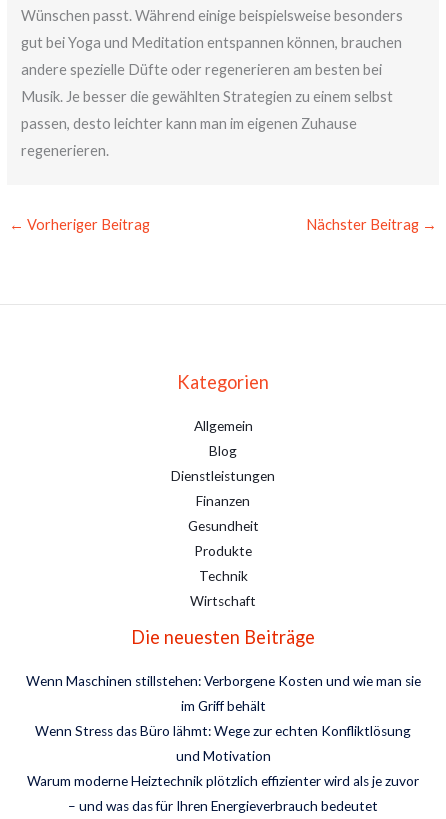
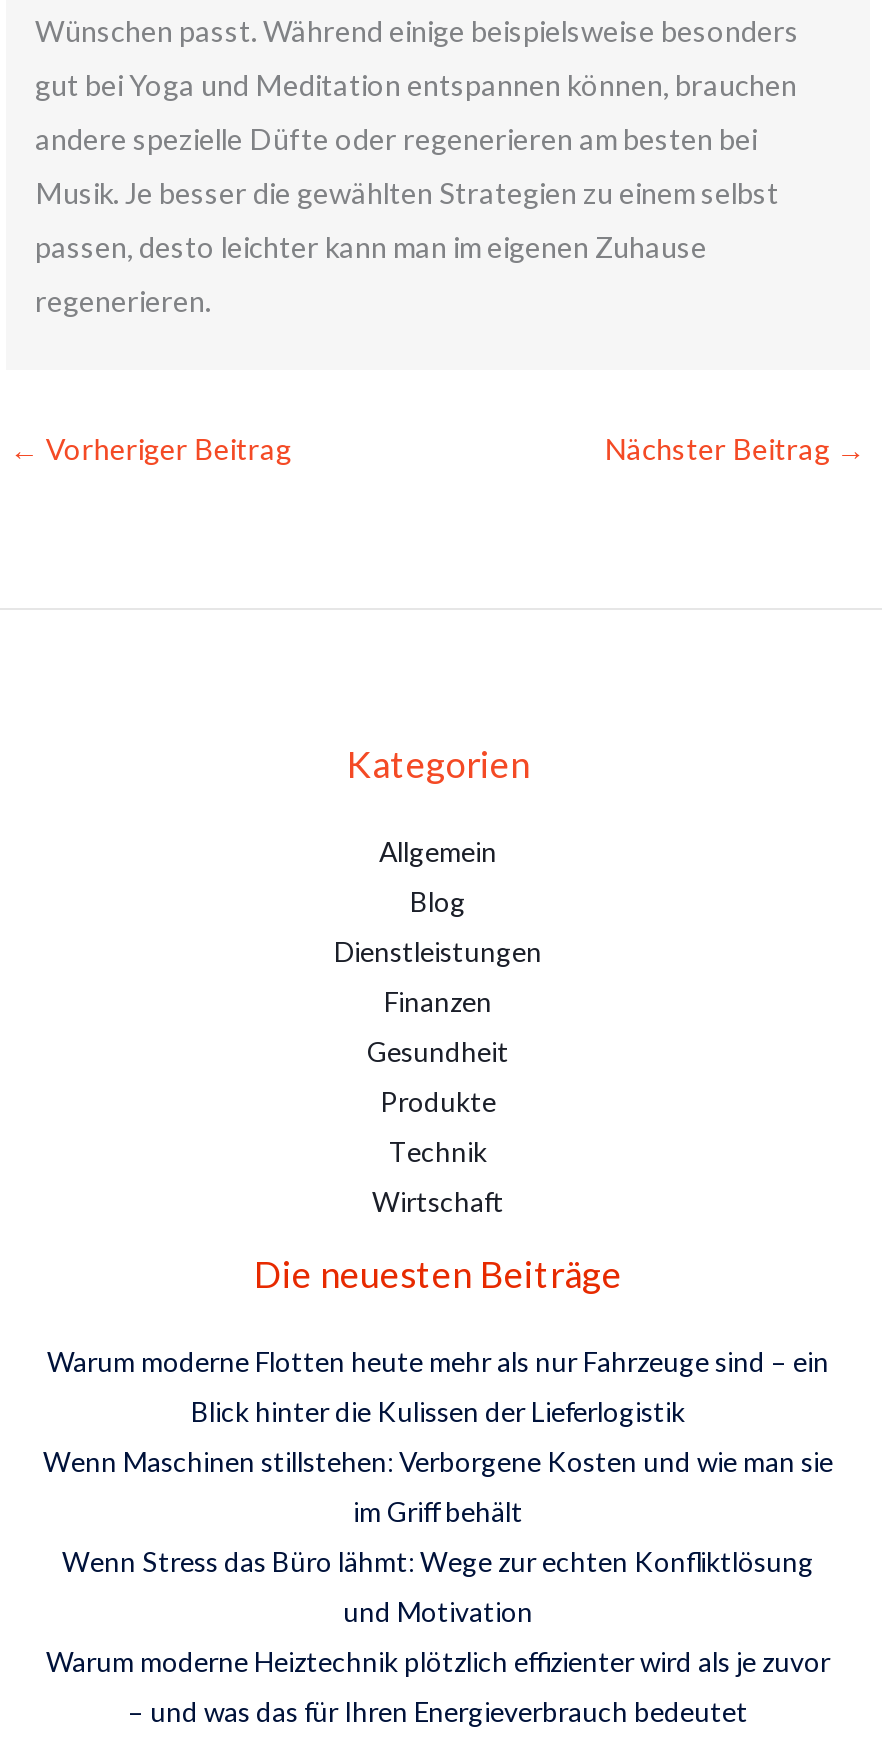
none -> [47,1346,829,1428] Warum moderne Flotten heute mehr als nur Fahrzeuge sind – ein | Blick hinter die Kulissen der Lieferlogistik

